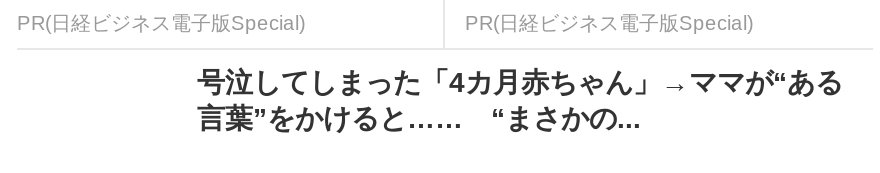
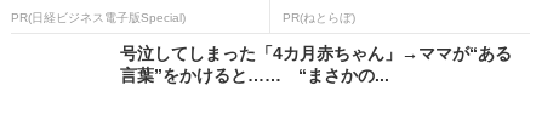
[465,13,753,35] PR(日経ビジネス電子版Special) -> [283,11,355,25] PR(ねとらぼ)

